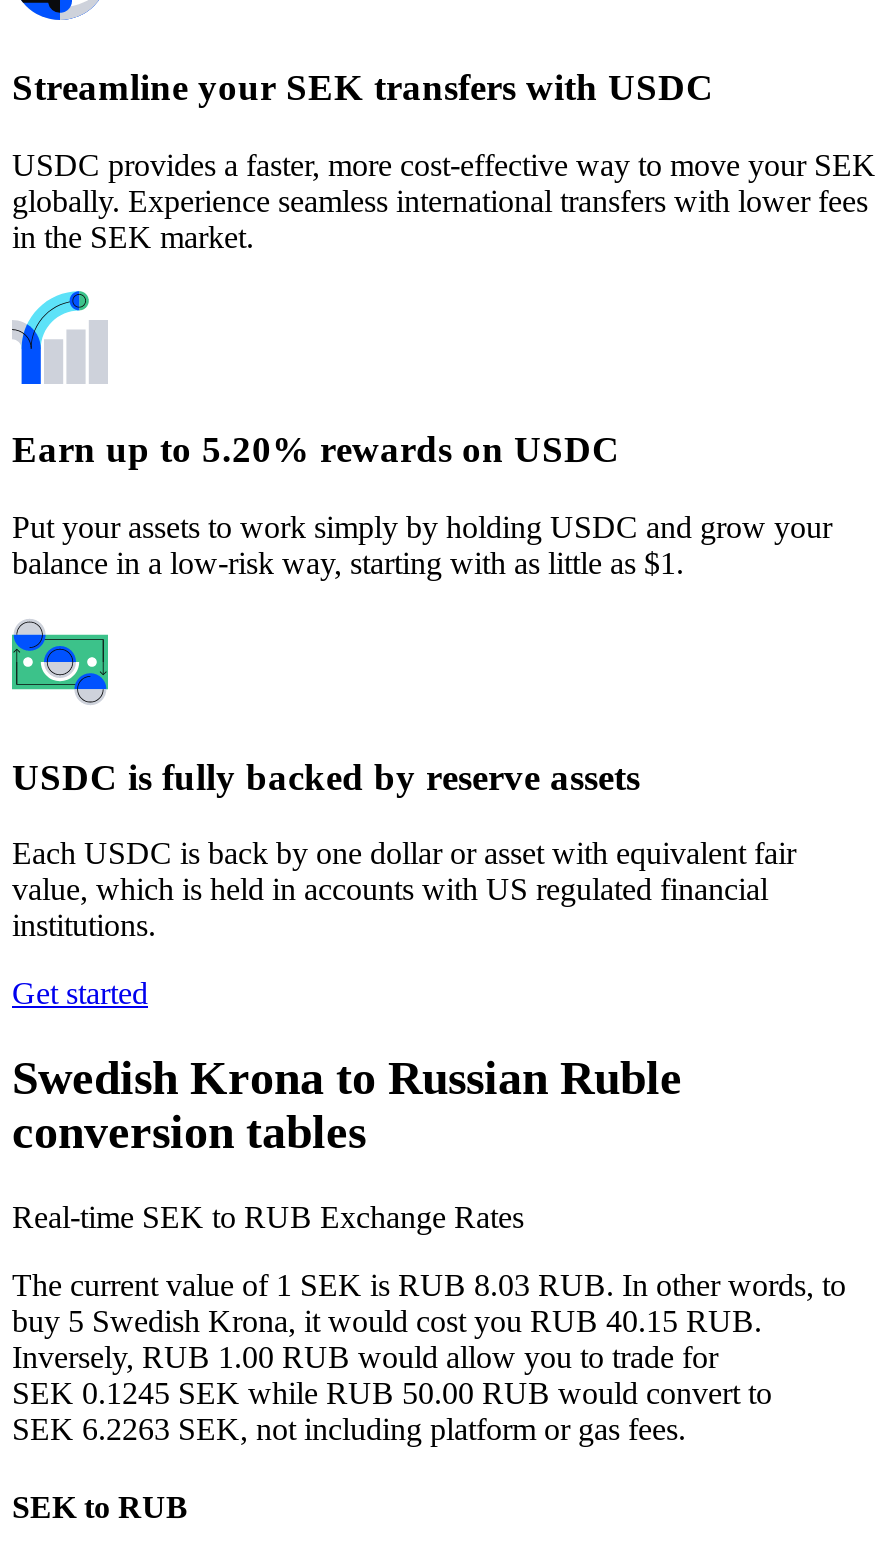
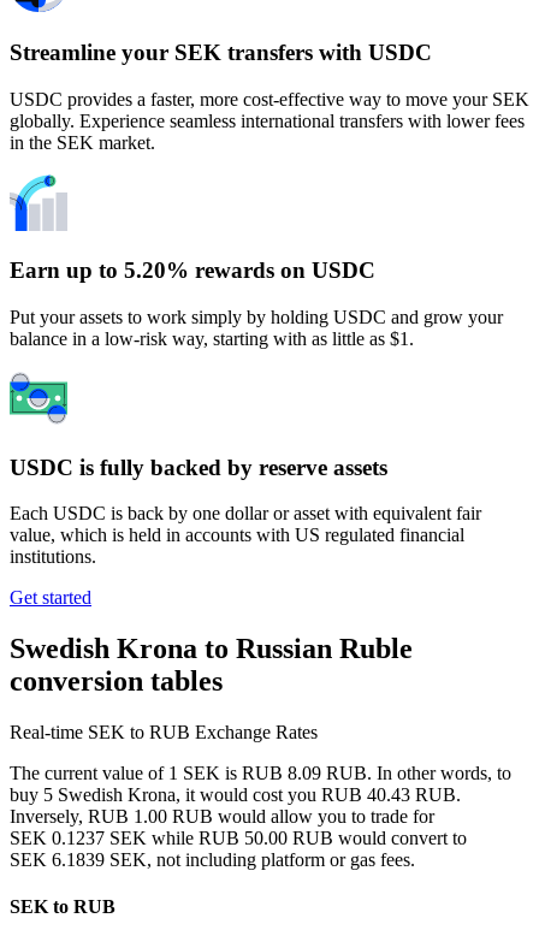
[12,1268,846,1302] The current value of 1 SEK is RUB 8.03 RUB. In other words, to -> [10,763,511,783] The current value of 1 SEK is RUB 8.09 RUB. In other words, to
[12,1304,762,1338] buy 5 Swedish Krona, it would cost you RUB 40.15 RUB. -> [10,785,461,805] buy 5 Swedish Krona, it would cost you RUB 40.43 RUB.
[12,1376,772,1410] SEK 0.1245 SEK while RUB 50.00 RUB would convert to -> [10,828,467,848] SEK 0.1237 SEK while RUB 50.00 RUB would convert to
[12,1412,686,1446] SEK 6.2263 SEK, not including platform or gas fees. -> [10,850,415,870] SEK 6.1839 SEK, not including platform or gas fees.

